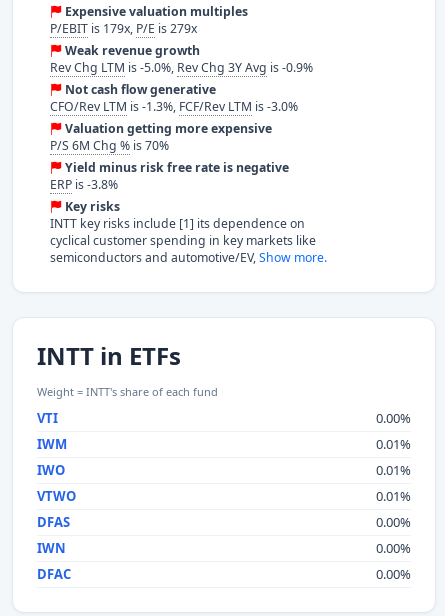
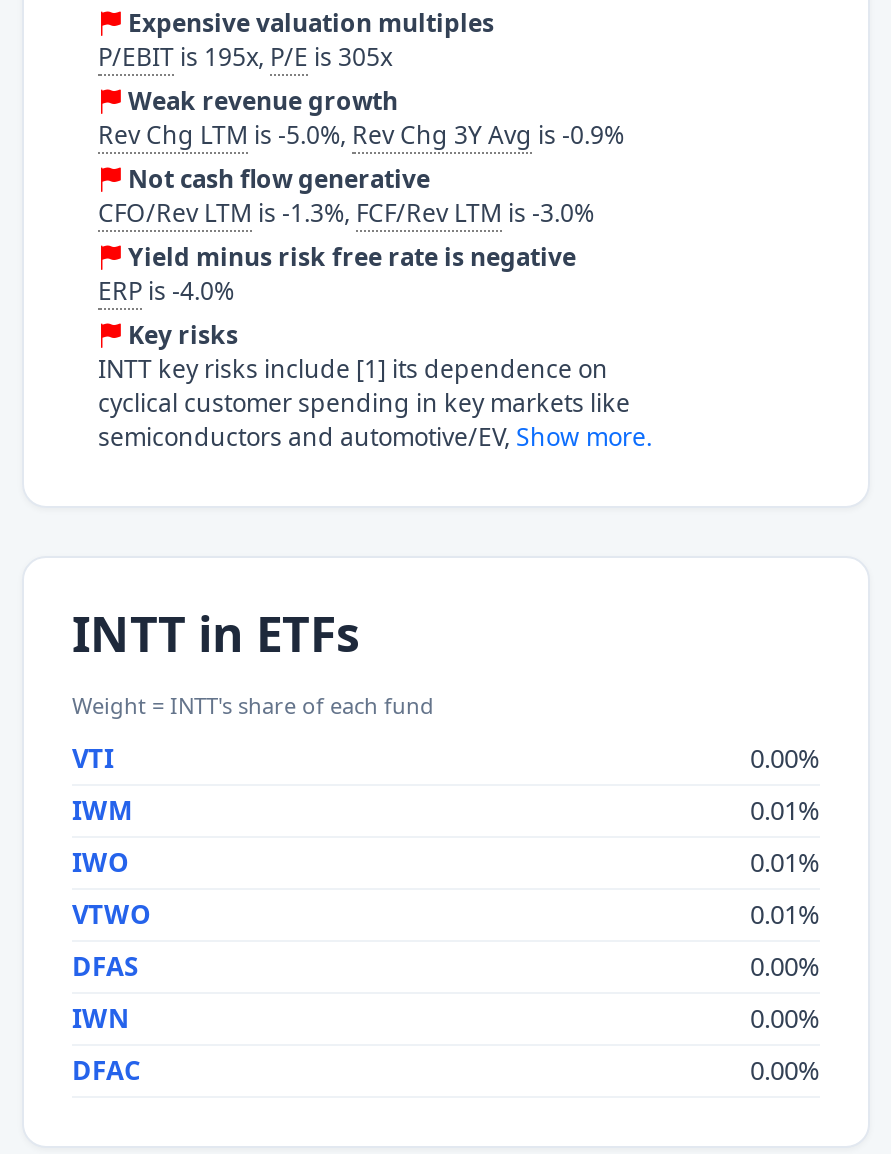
[50,20,197,37] P/EBIT is 179x, P/E is 279x -> [98,40,392,74] P/EBIT is 195x, P/E is 305x
[50,120,272,154] Valuation getting more expensive | P/S 6M Chg % is 70% -> none
[50,176,118,193] ERP is -3.8% -> [98,274,234,308] ERP is -4.0%

